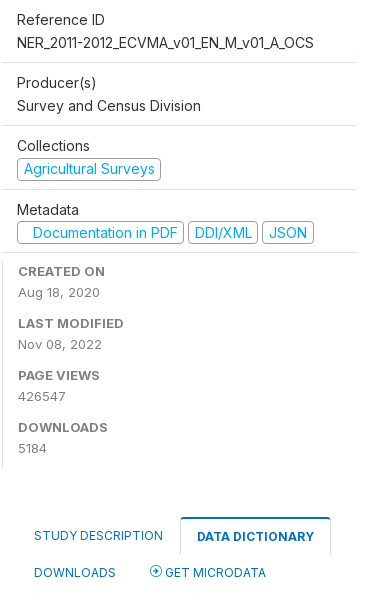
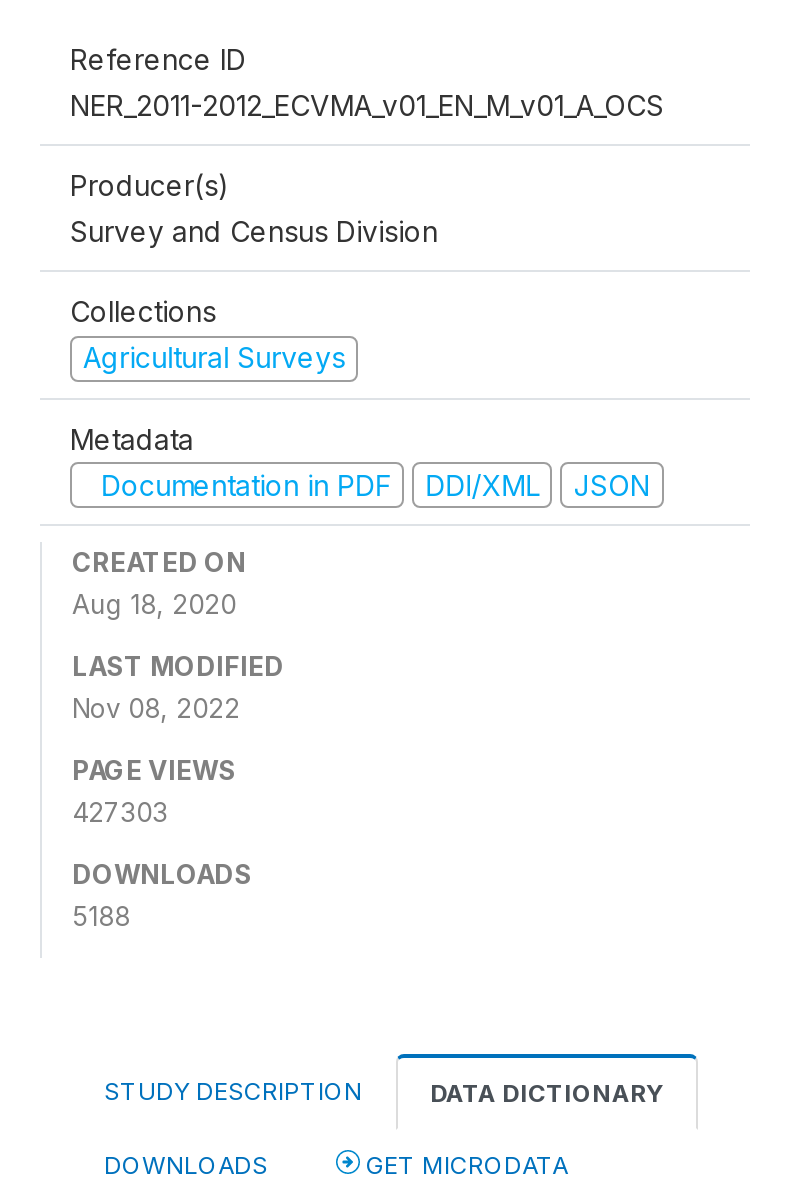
[18,388,66,404] 426547 -> [72,796,168,828] 427303
[18,440,47,456] 5184 -> [72,900,130,932] 5188

